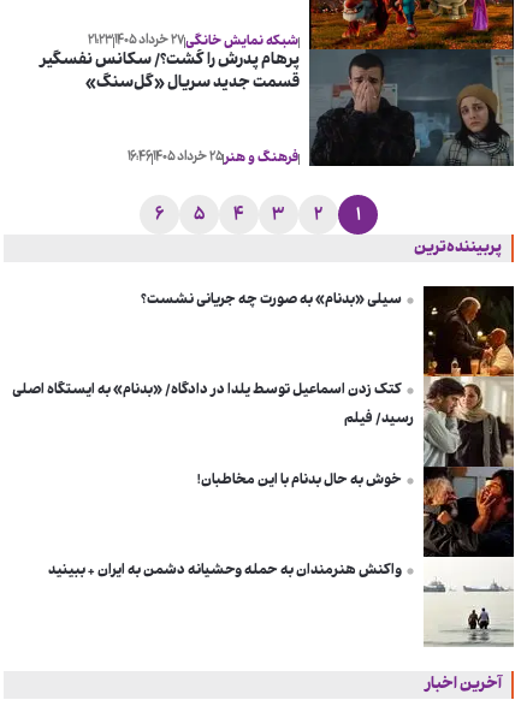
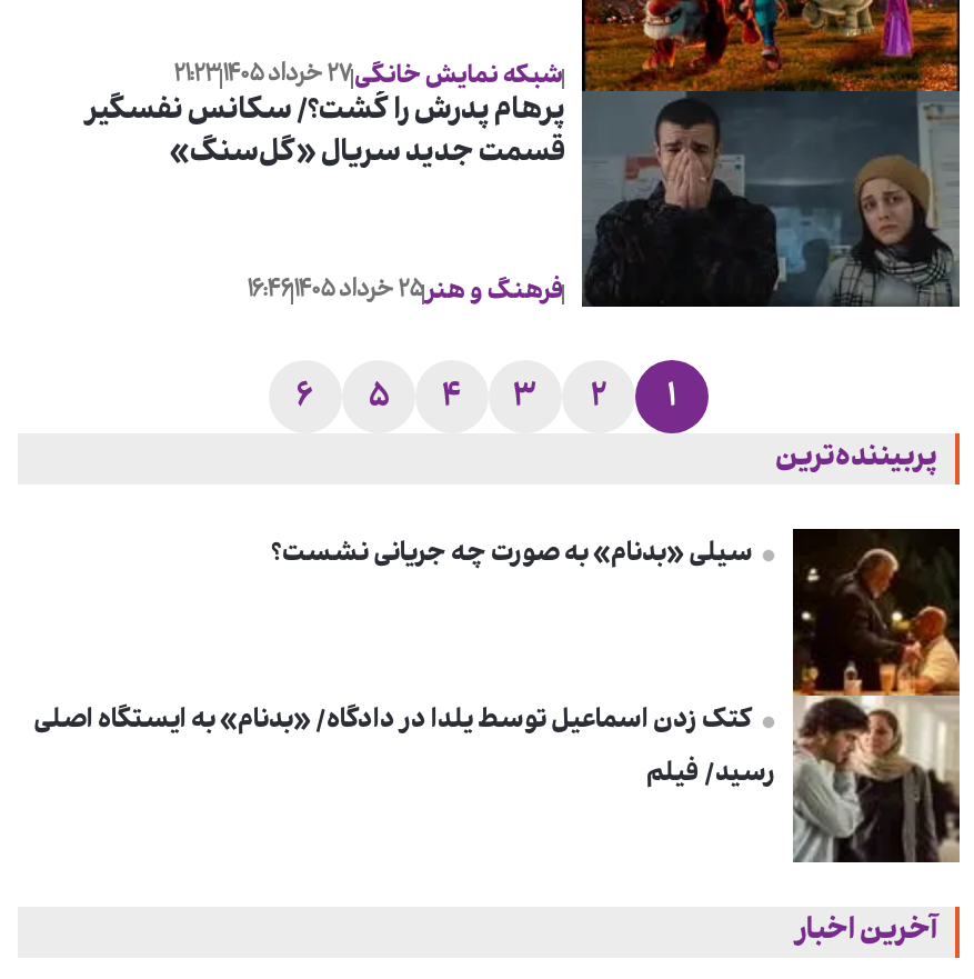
[197,465,515,559] [image] | خوش به حال بدنام با این مخاطبان! -> none
[48,562,514,647] [image] | واکنش هنرمندان به حمله‌ وحشیانه‌ دشمن به ایران + ببینید -> none

